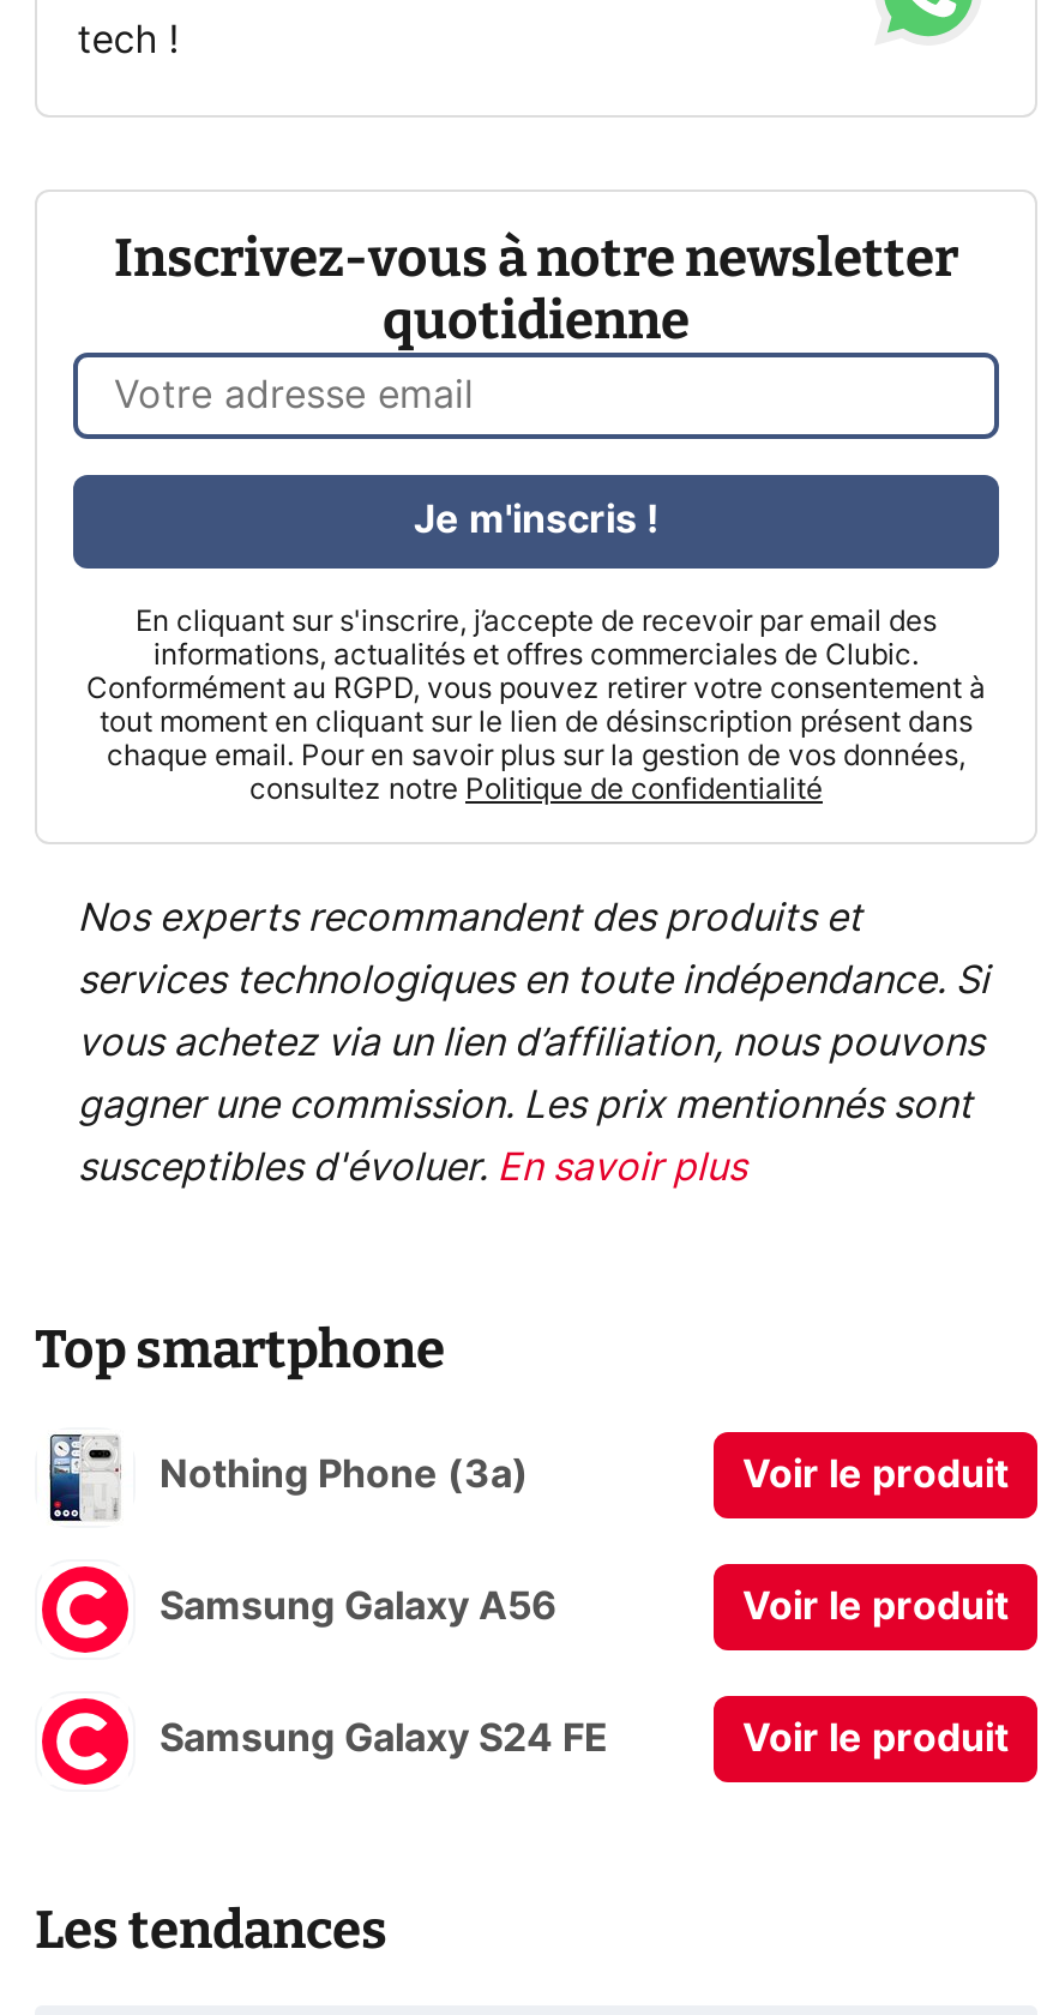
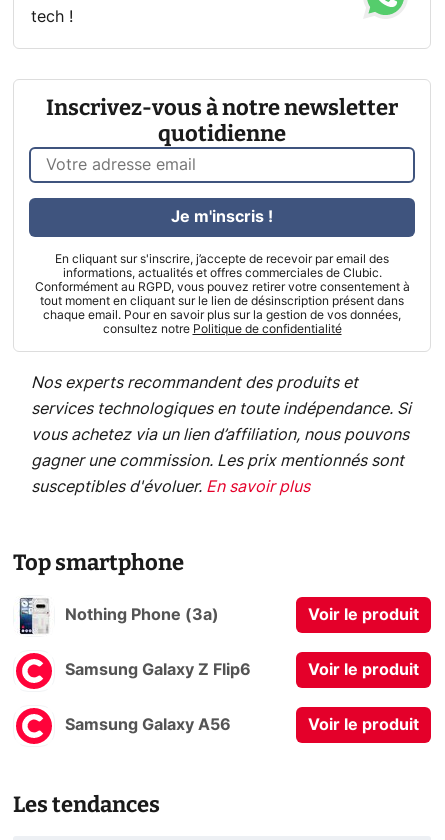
moved [160,1588,558,1627] -> [65,717,231,733]: Samsung Galaxy A56
none -> [65,662,251,678] Samsung Galaxy Z Flip6
[160,1720,608,1759] Samsung Galaxy S24 FE -> none

